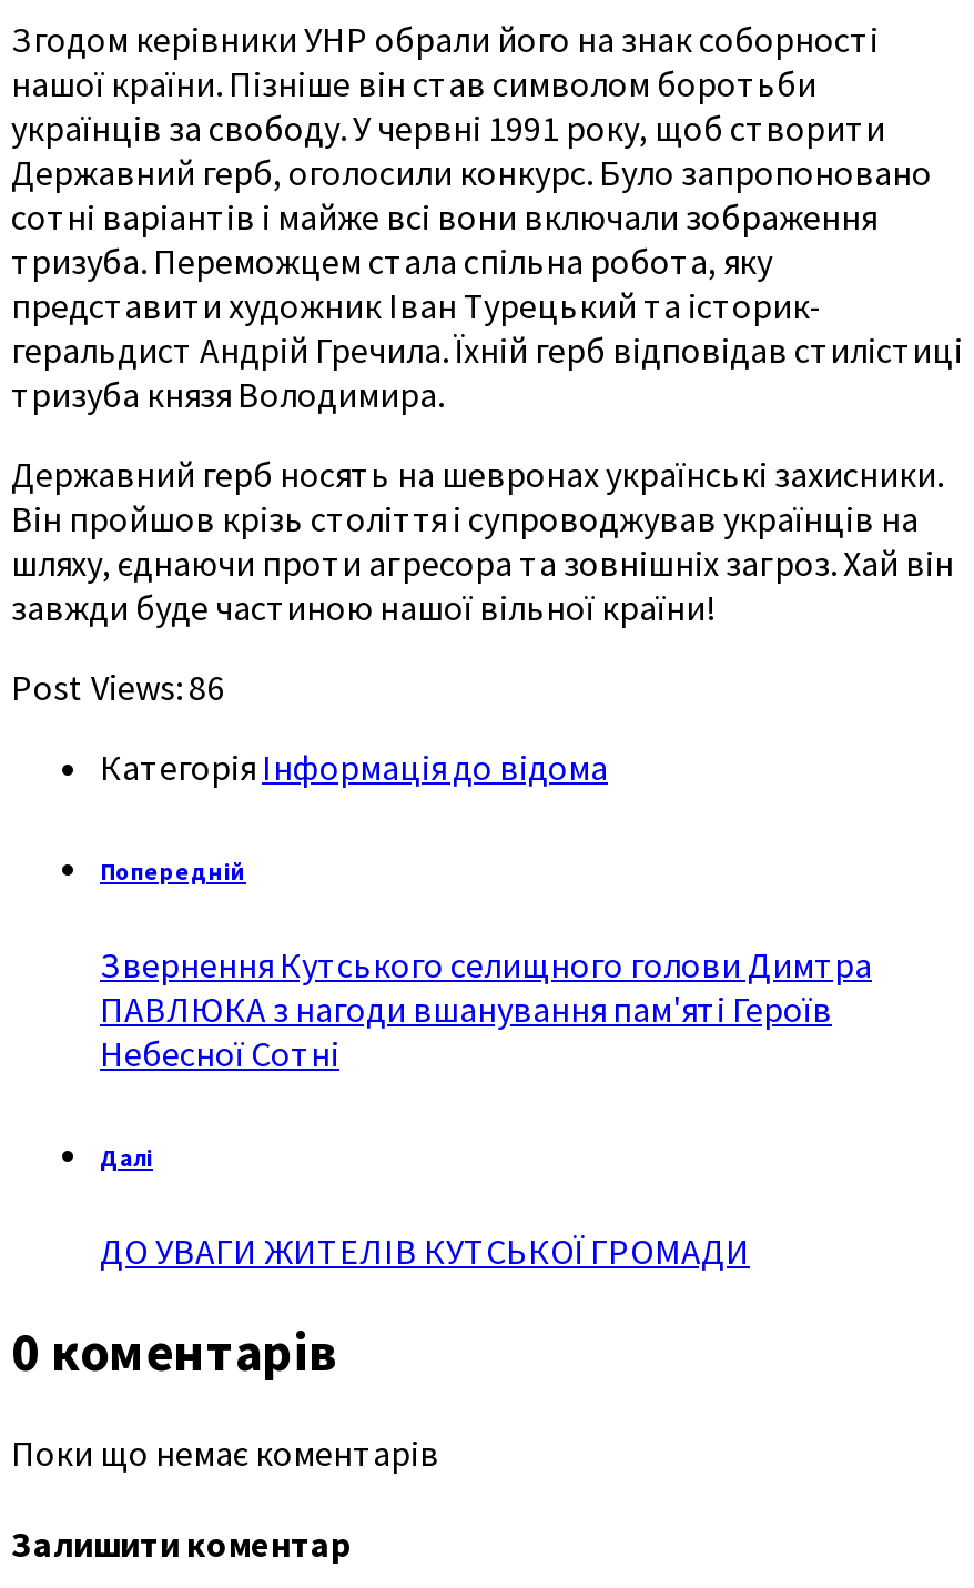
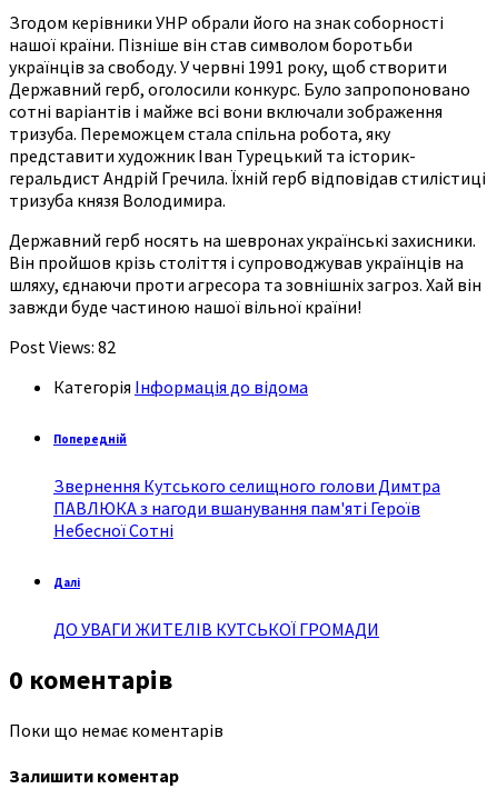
[11,664,224,709] Post Views: 86 -> [9,335,116,358] Post Views: 82

